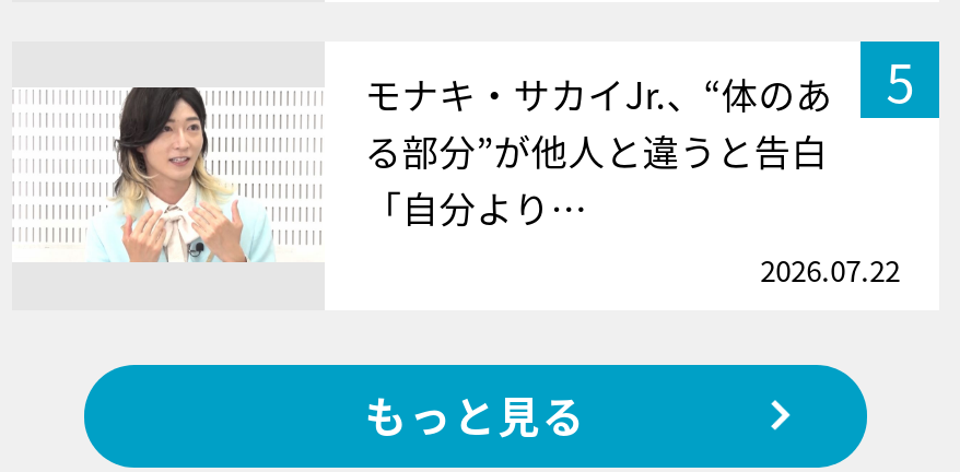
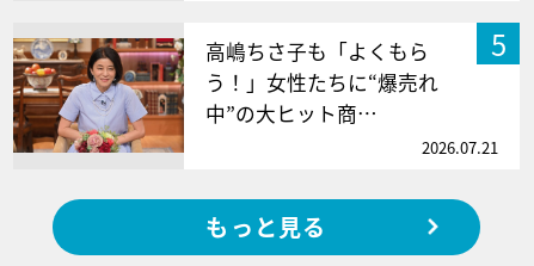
[12,69,900,290] [image] | モナキ・サカイJr.、“体のあ | る部分”が他人と違うと告白 | 「自分より… | 2026.07.22 -> [12,37,498,158] [image] | 高嶋ちさ子も「よくもら | う！」女性たちに“爆売れ | 中”の大ヒット商… | 2026.07.21

